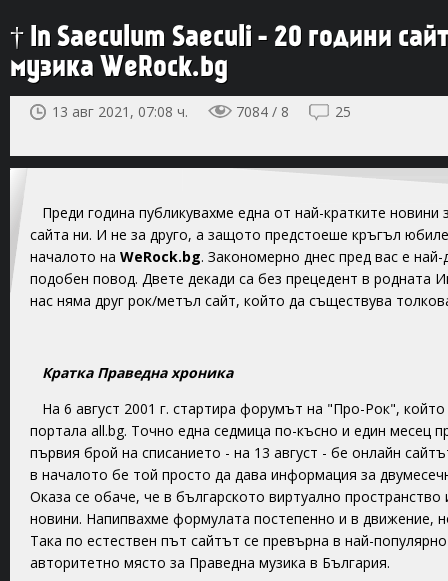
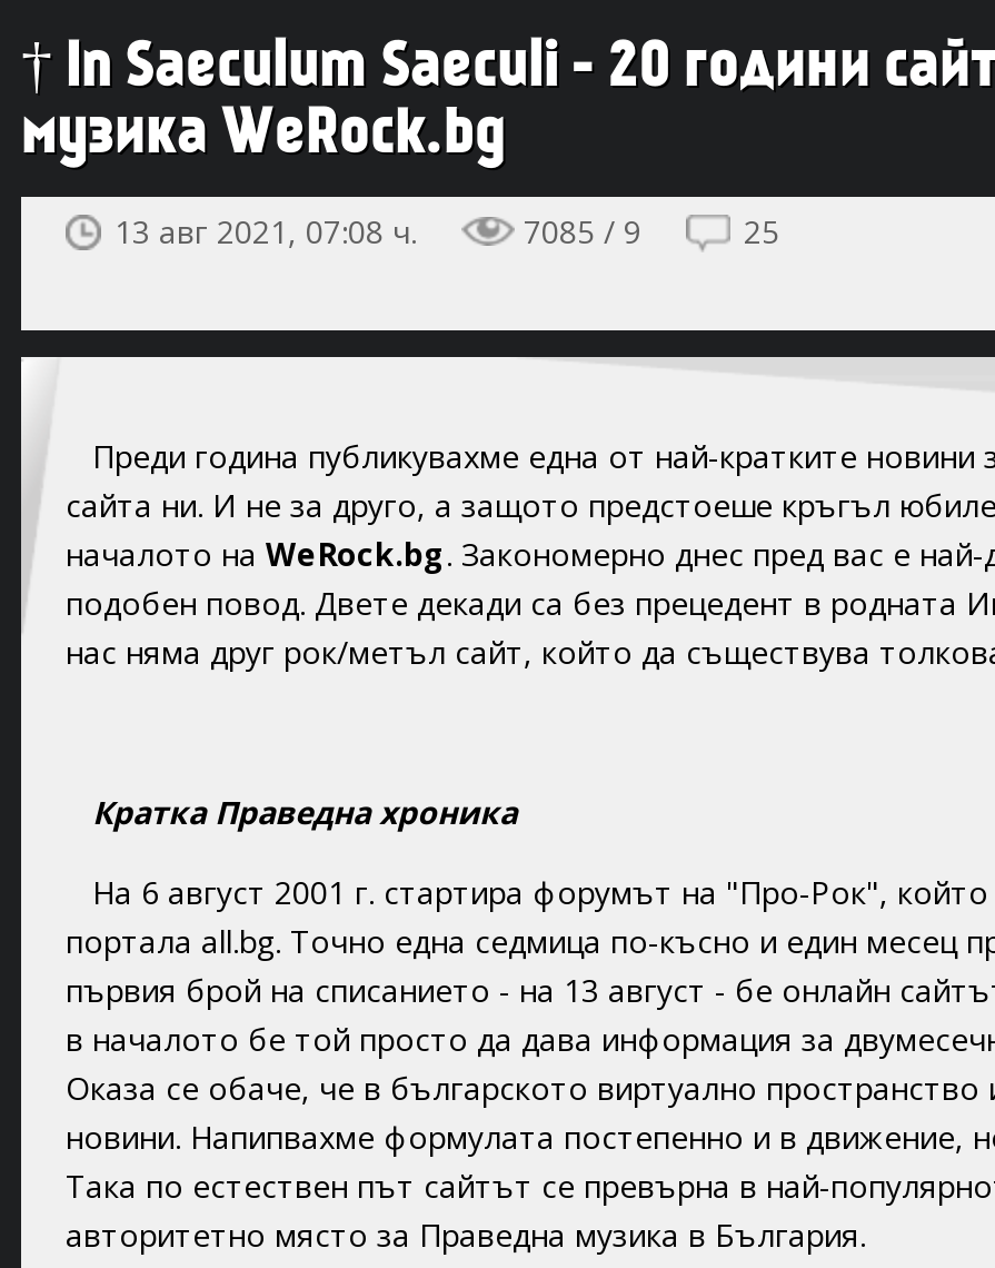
[236,102,289,121] 7084 / 8 -> [524,211,641,253] 7085 / 9

